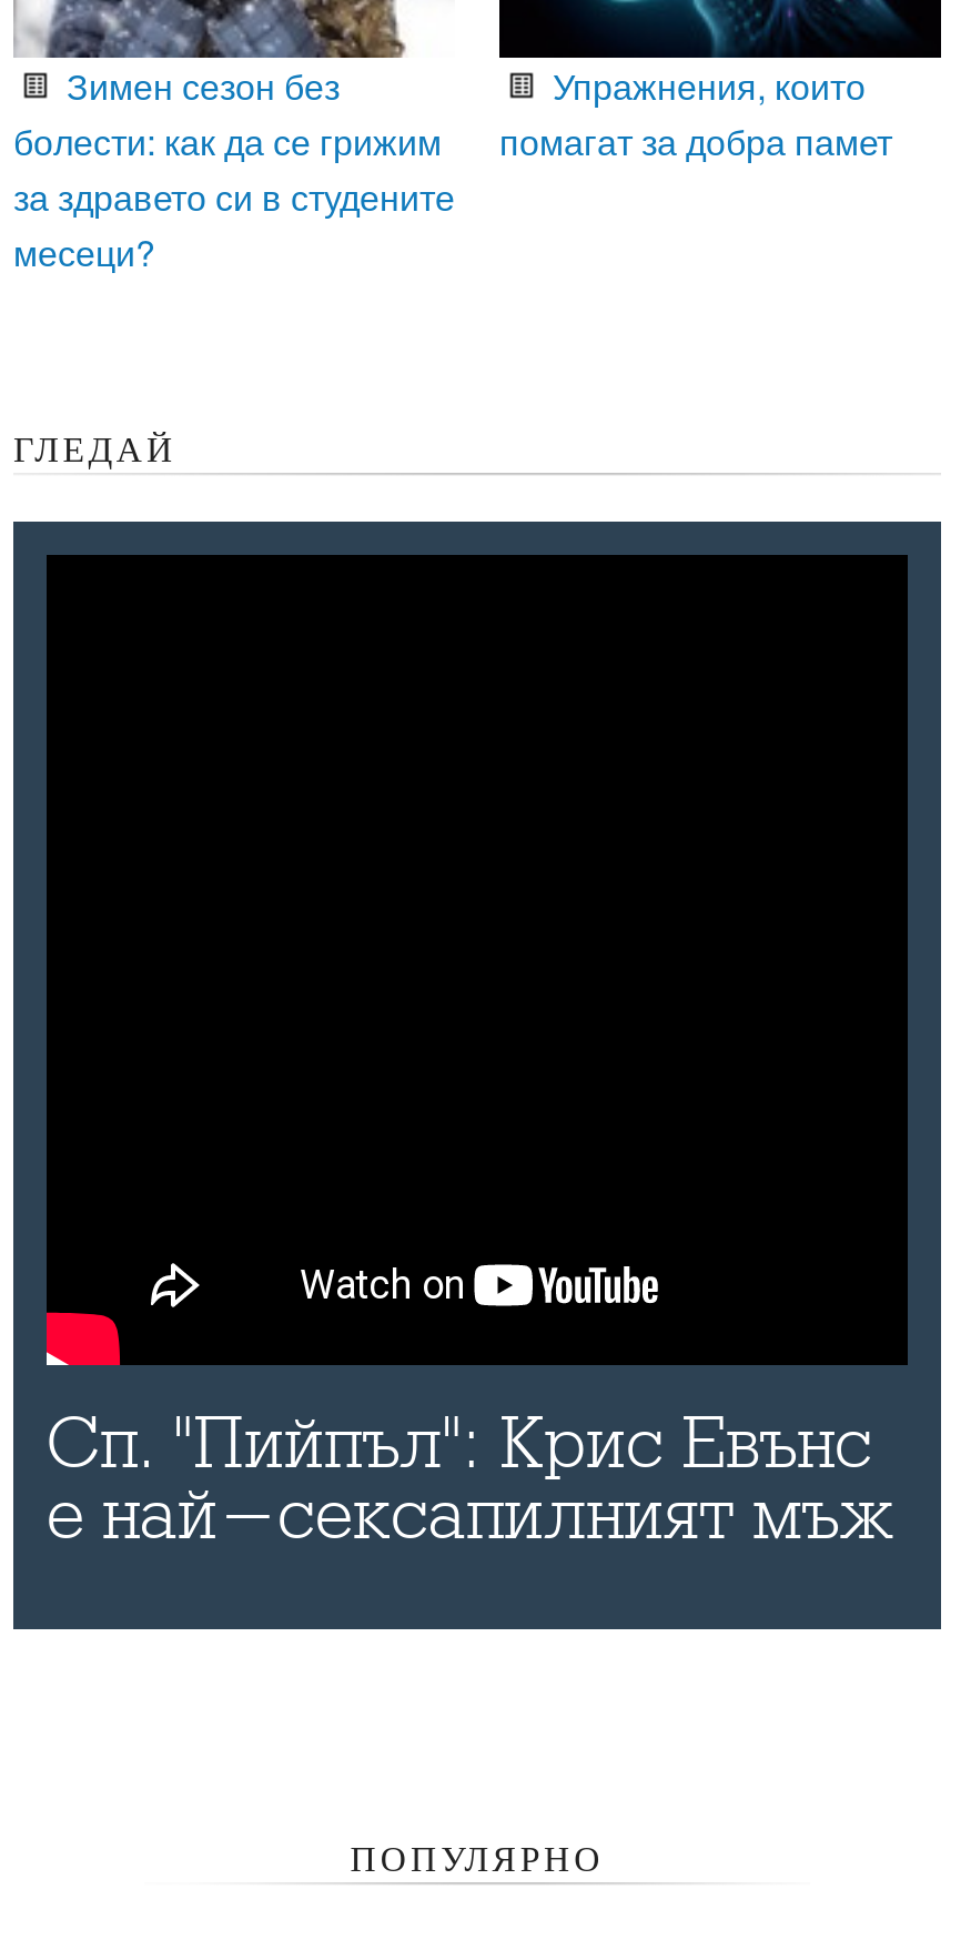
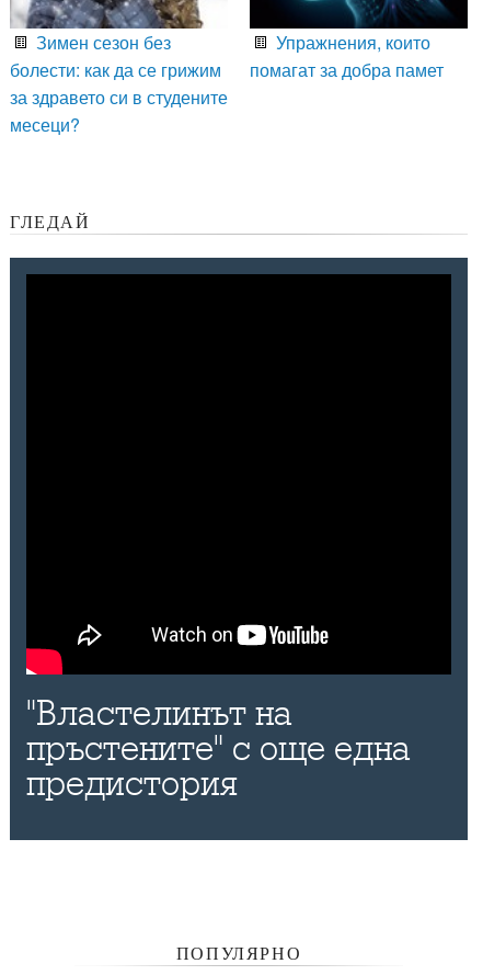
[47,1404,894,1557] Сп. "Пийпъл": Крис Евънс | е най-сексапилният мъж -> [26,694,411,804] "Властелинът на | пръстените" с още една | предистория

